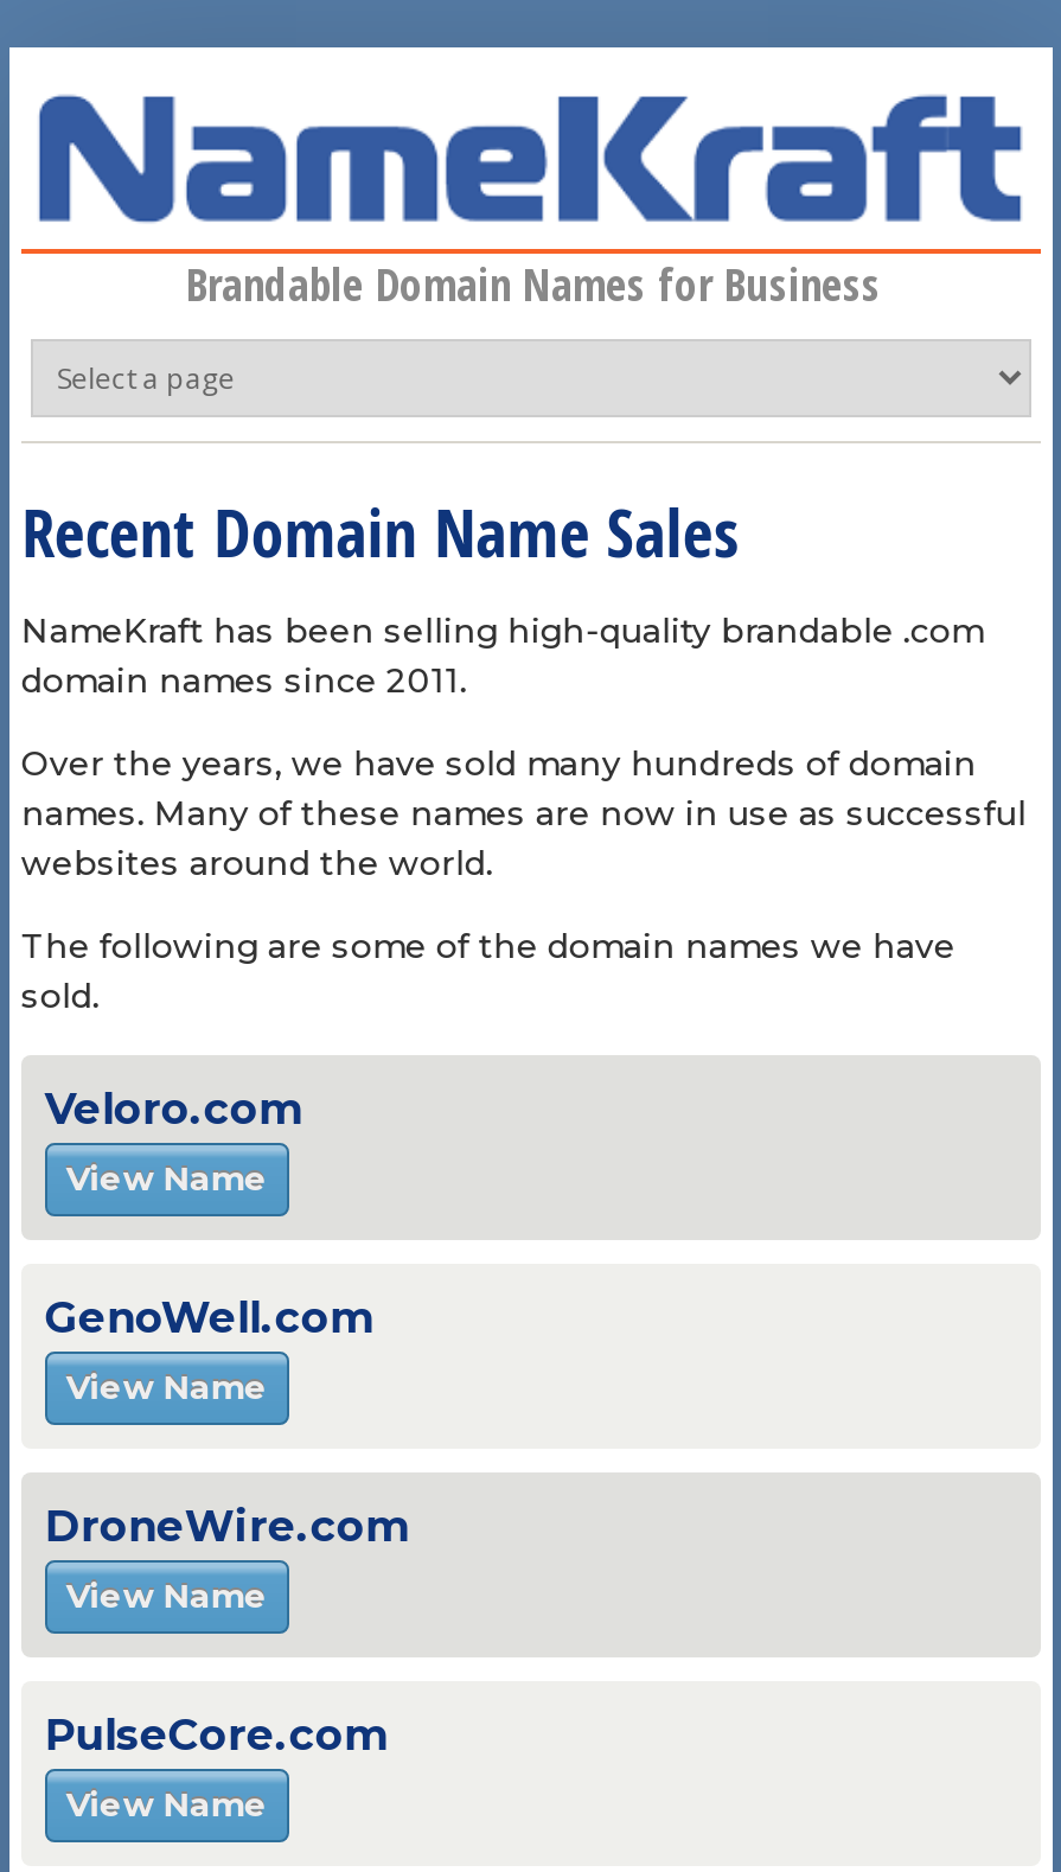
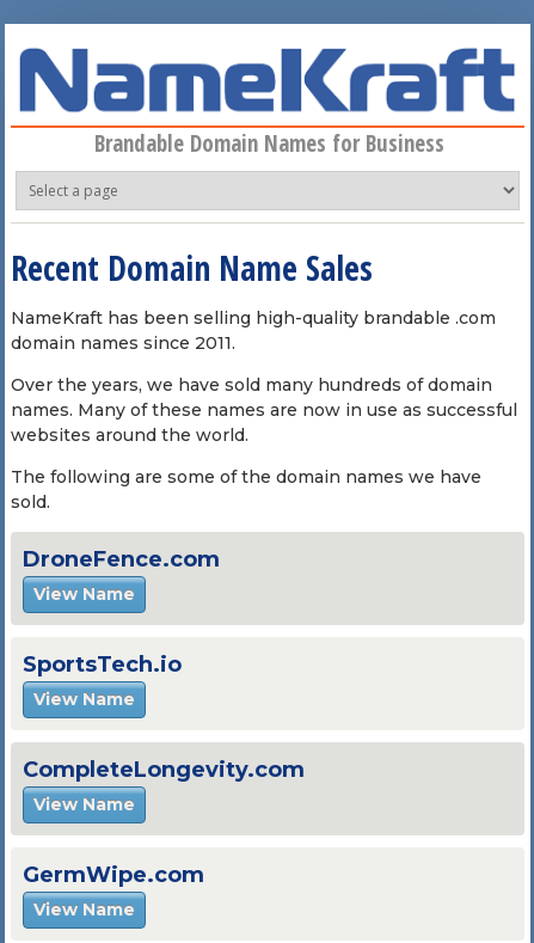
[45,1083,303,1135] Veloro.com -> [23,546,220,572] DroneFence.com
[45,1292,374,1344] GenoWell.com -> [23,651,181,677] SportsTech.io
[45,1500,410,1553] DroneWire.com -> [23,756,305,783] CompleteLongevity.com
[45,1709,389,1761] PulseCore.com -> [23,861,204,888] GermWipe.com

